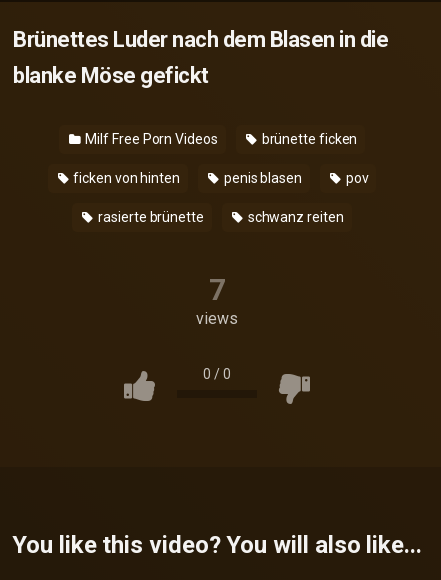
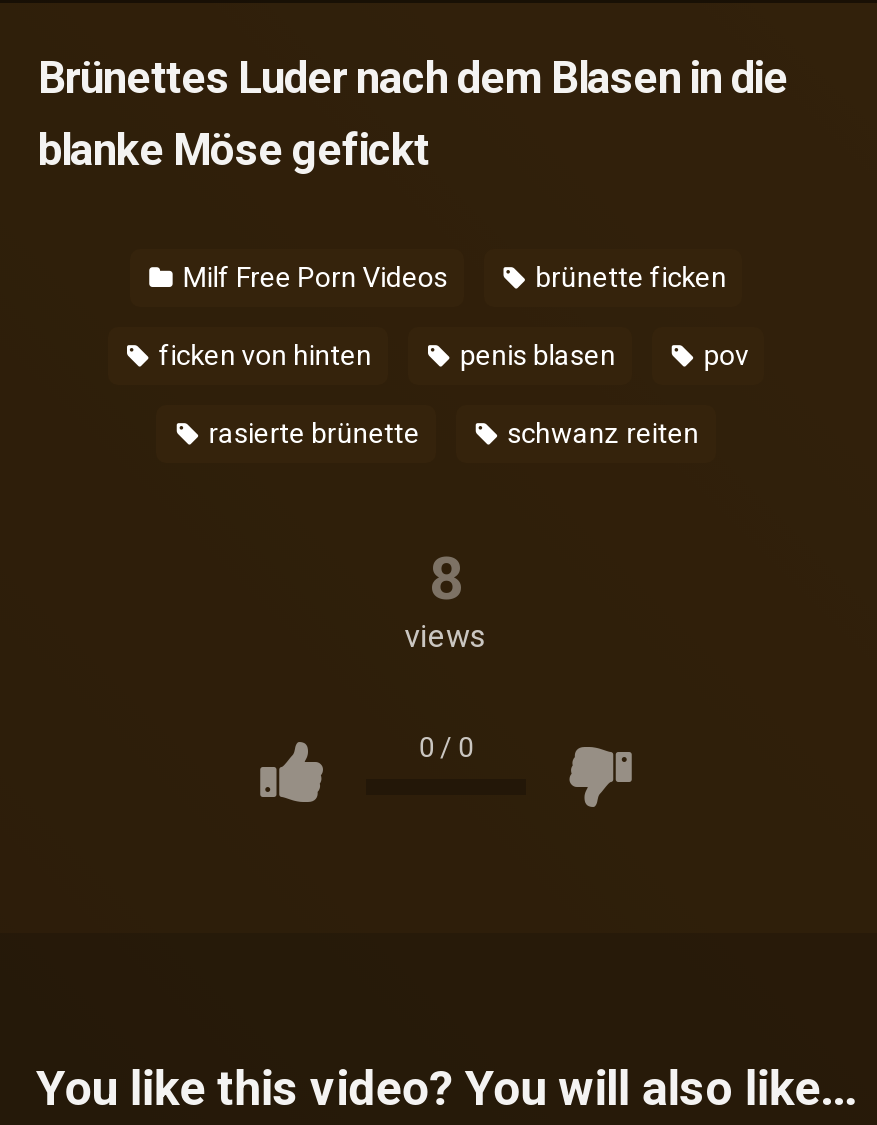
[208,272,225,307] 7 -> [429,543,463,613] 8

